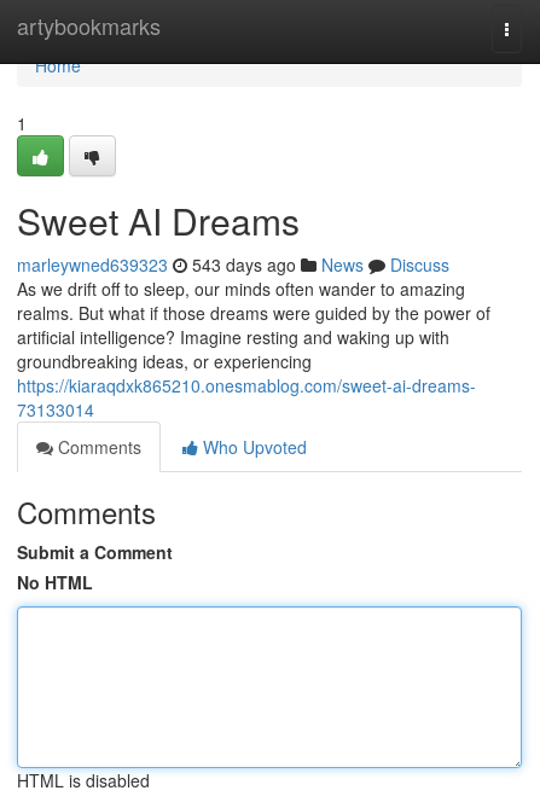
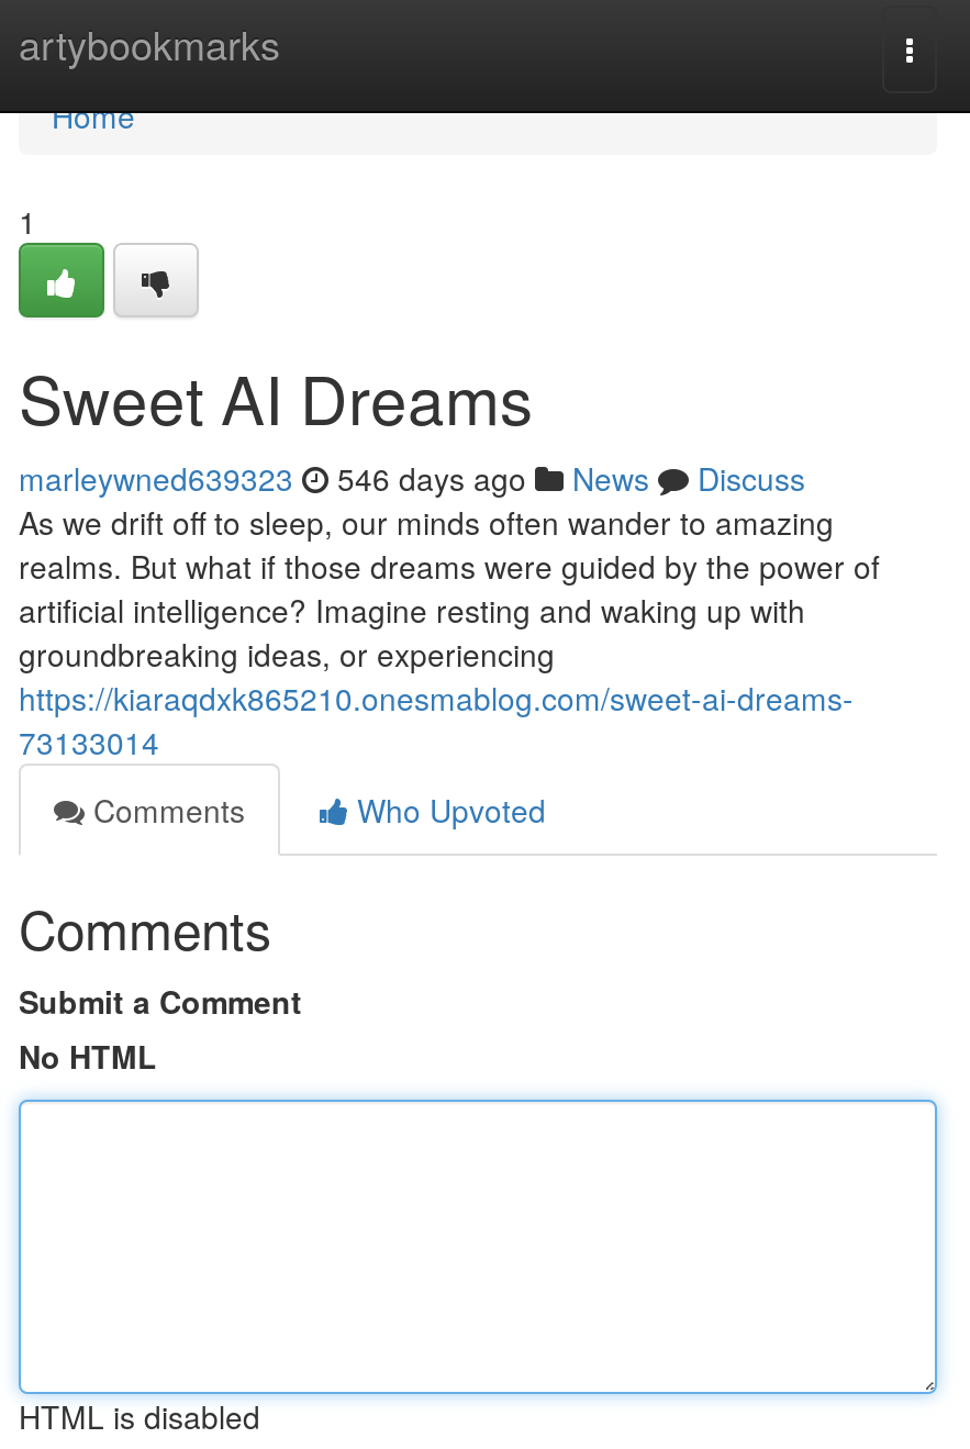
[17,252,449,277] marleywned639323 543 days ago News Discuss -> [19,456,805,500] marleywned639323 546 days ago News Discuss

